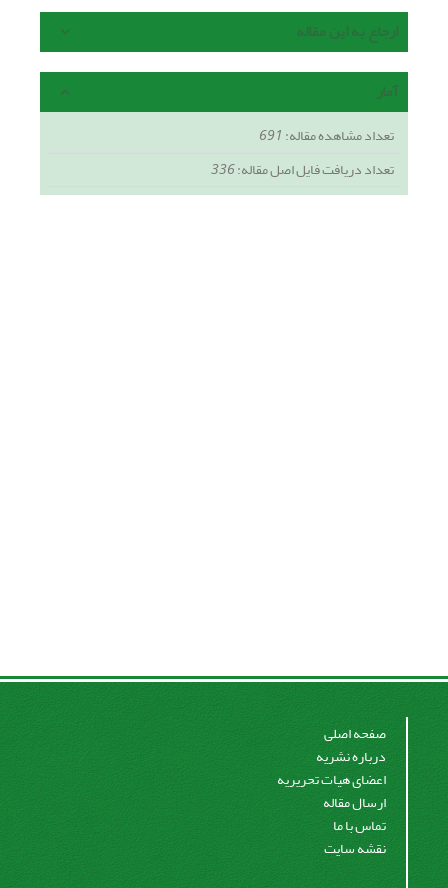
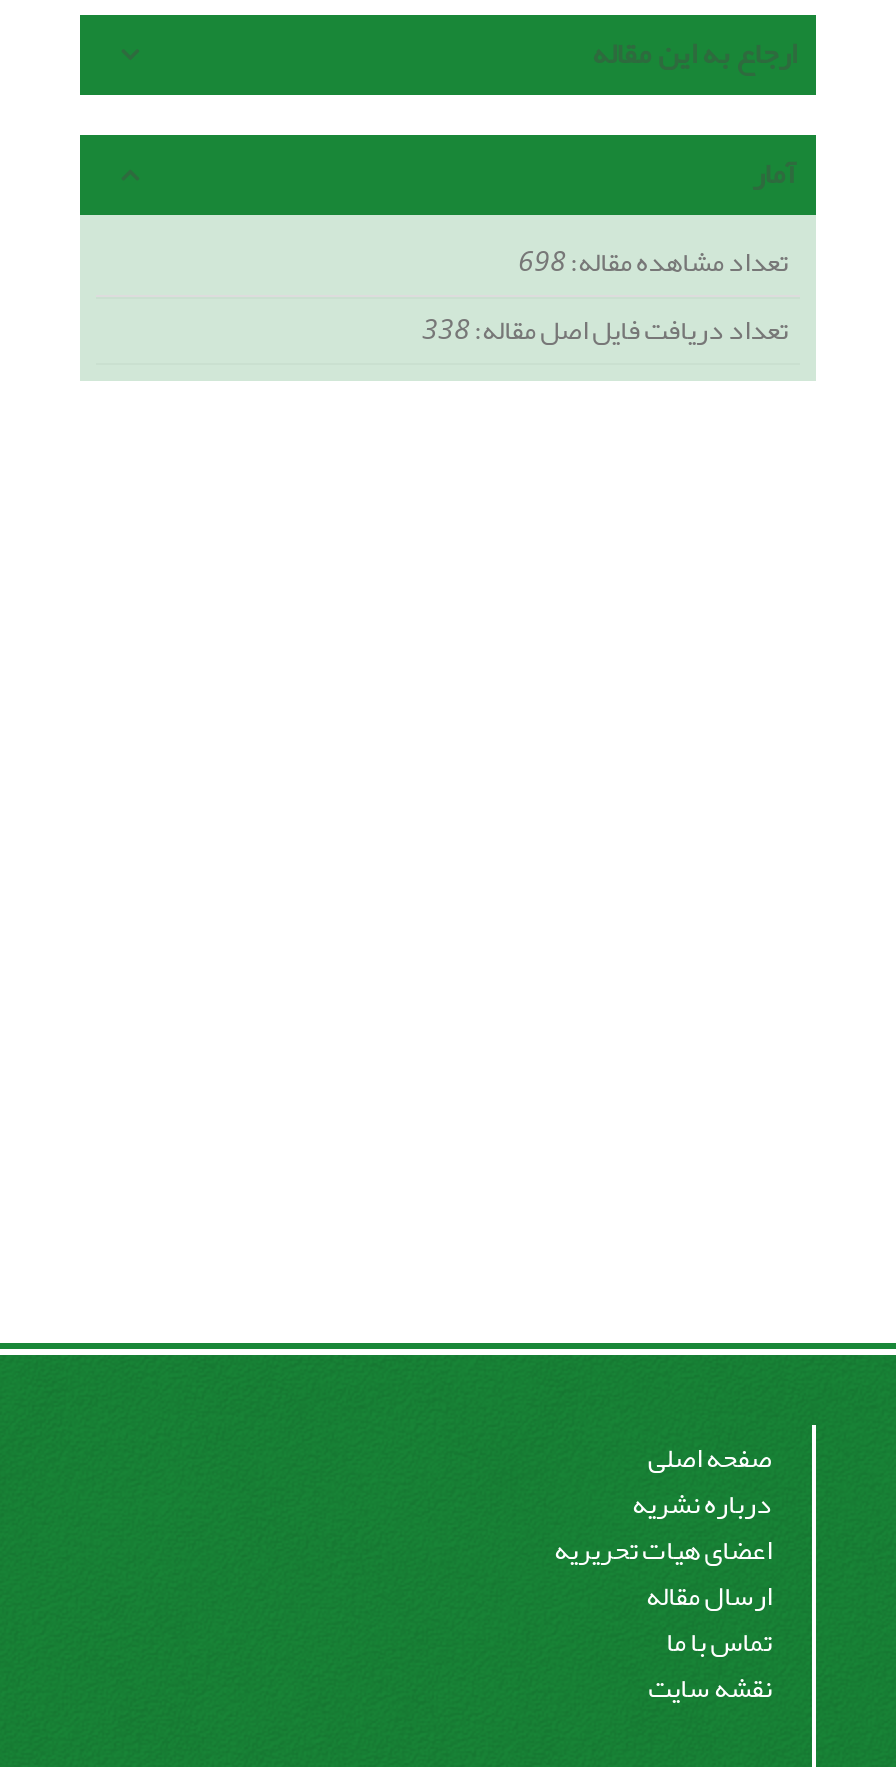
[259,122,394,149] تعداد مشاهده مقاله:691 -> [518,235,788,289] تعداد مشاهده مقاله:698
[211,156,394,183] تعداد دریافت فایل اصل مقاله:336 -> [422,303,788,357] تعداد دریافت فایل اصل مقاله:338

